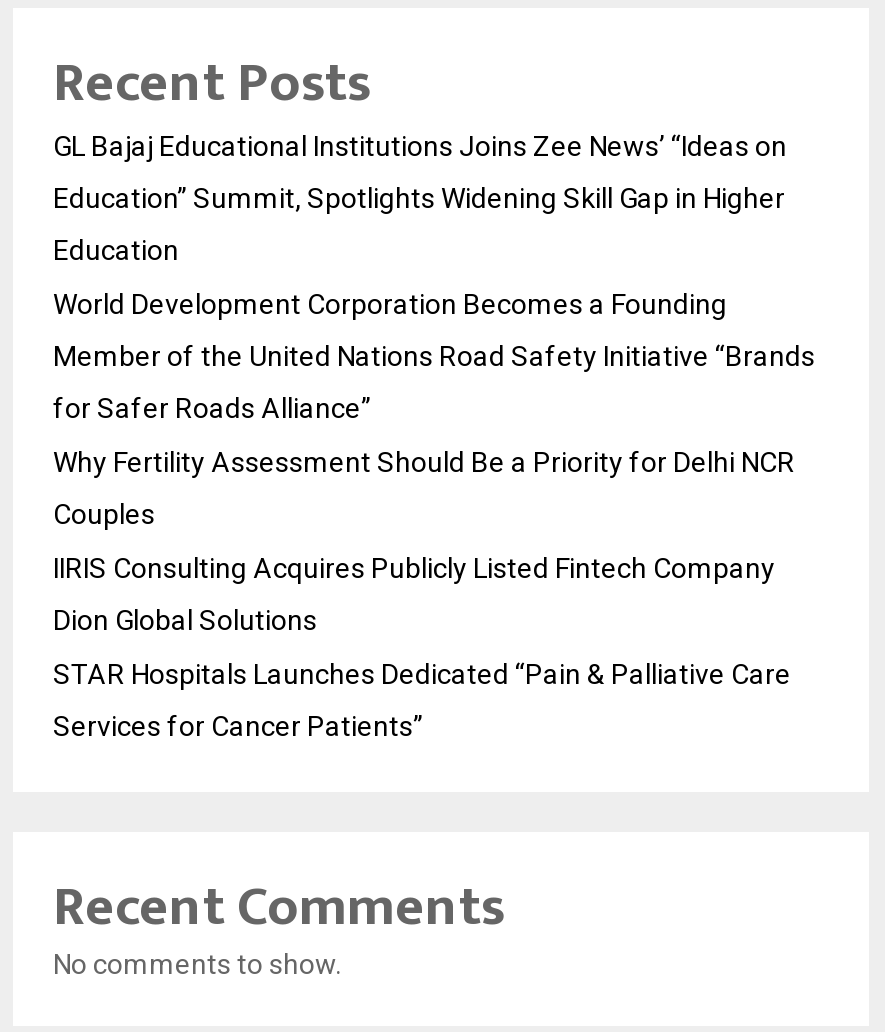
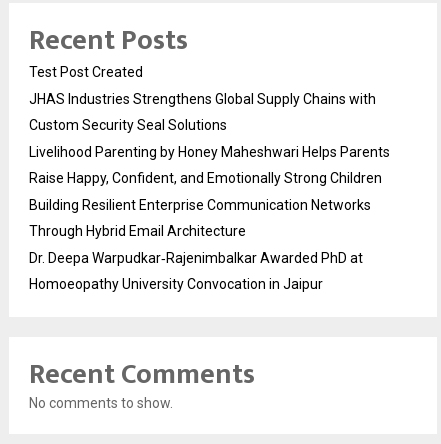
[53,131,815,743] GL Bajaj Educational Institutions Joins Zee News’ “Ideas on | Education” Summit, Spotlights Widening Skill Gap in Higher | Education | World Development Corporation Becomes a Founding | Member of the United Nations Road Safety Initiative “Brands | for Safer Roads Alliance” | Why Fertility Assessment Should Be a Priority for Delhi NCR | Couples | IIRIS Consulting Acquires Publicly Listed Fintech Company | Dion Global Solutions | STAR Hospitals Launches Dedicated “Pain & Palliative Care | Services for Cancer Patients” -> [29,64,390,292] Test Post Created | JHAS Industries Strengthens Global Supply Chains with | Custom Security Seal Solutions | Livelihood Parenting by Honey Maheshwari Helps Parents | Raise Happy, Confident, and Emotionally Strong Children | Building Resilient Enterprise Communication Networks | Through Hybrid Email Architecture | Dr. Deepa Warpudkar‑Rajenimbalkar Awarded PhD at | Homoeopathy University Convocation in Jaipur

